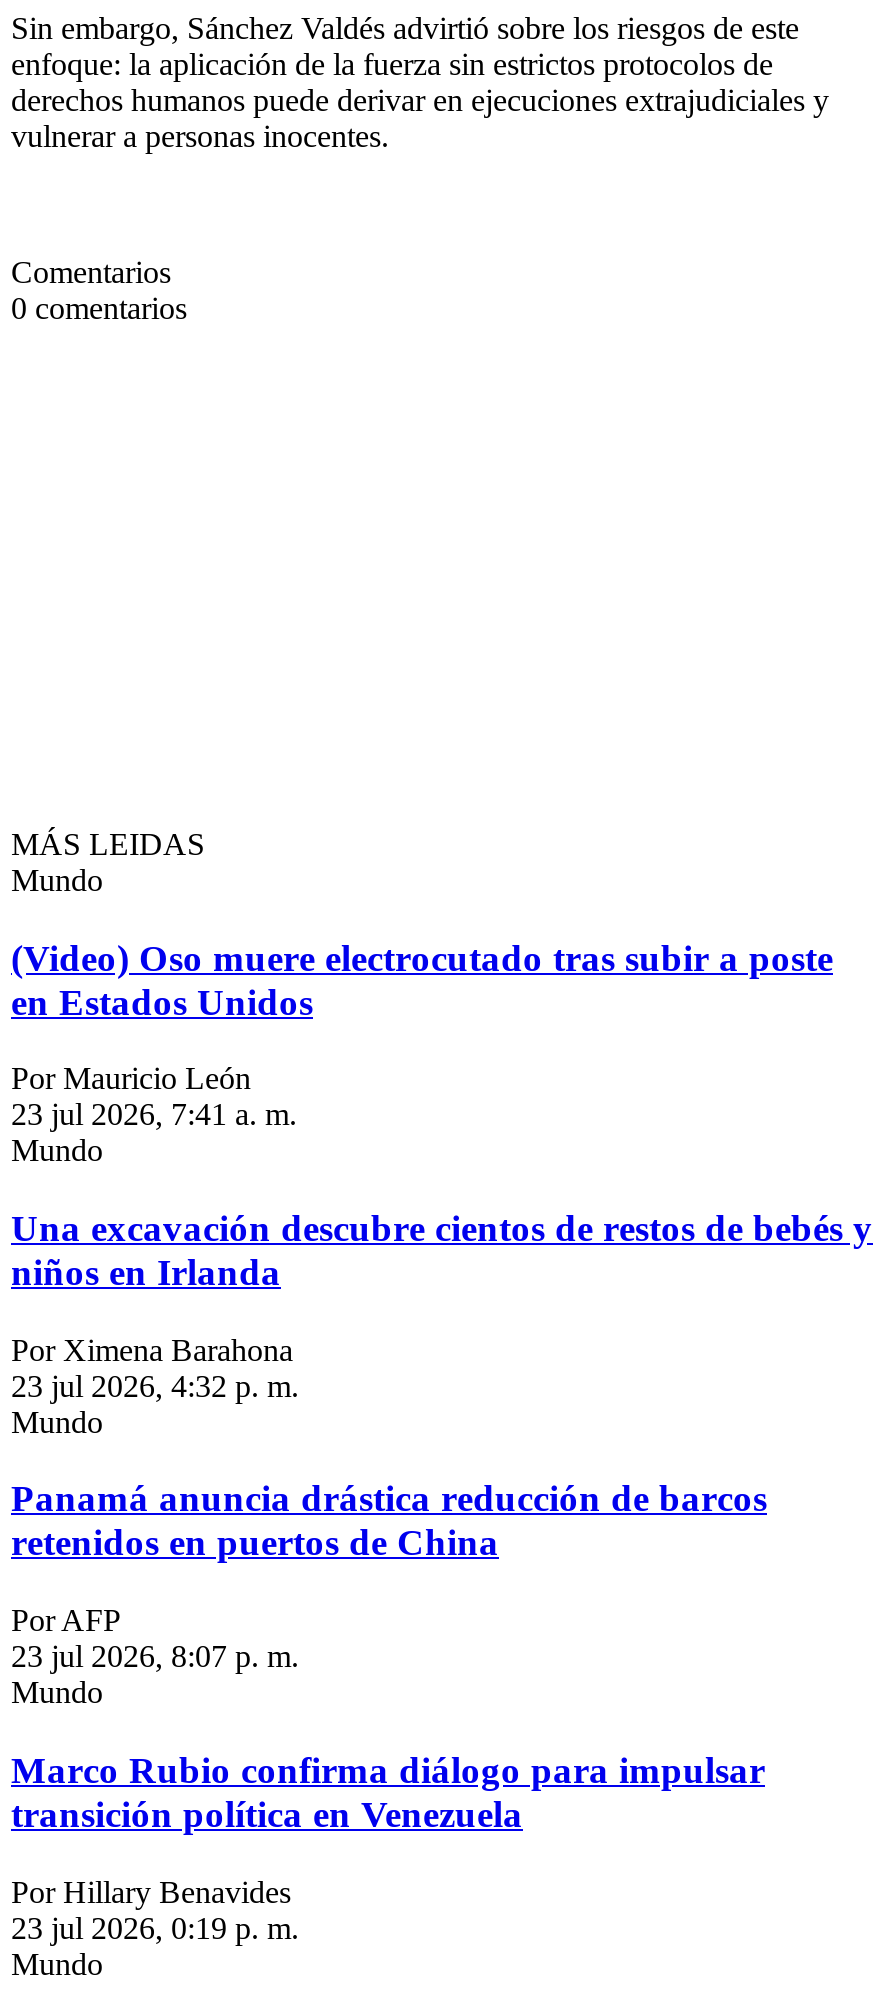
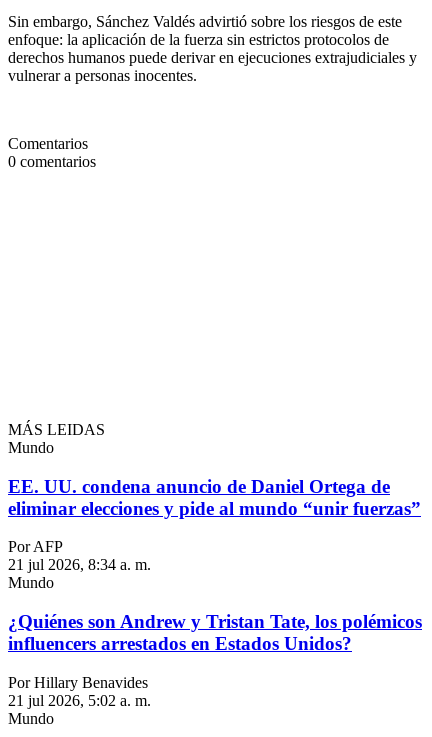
[11,936,873,1564] (Video) Oso muere electrocutado tras subir a poste | en Estados Unidos | Por Mauricio León | 23 jul 2026, 7:41 a. m. | Mundo | Una excavación descubre cientos de restos de bebés y | niños en Irlanda | Por Ximena Barahona | 23 jul 2026, 4:32 p. m. | Mundo | Panamá anuncia drástica reducción de barcos | retenidos en puertos de China -> [8,475,421,518] EE. UU. condena anuncio de Daniel Ortega de | eliminar elecciones y pide al mundo “unir fuerzas”
[11,1639,299,1673] 23 jul 2026, 8:07 p. m. -> [8,556,151,573] 21 jul 2026, 8:34 a. m.
[11,1749,765,1835] Marco Rubio confirma diálogo para impulsar | transición política en Venezuela -> [8,611,422,654] ¿Quiénes son Andrew y Tristan Tate, los polémicos | influencers arrestados en Estados Unidos?
[11,1910,299,1944] 23 jul 2026, 0:19 p. m. -> [8,692,151,709] 21 jul 2026, 5:02 a. m.

